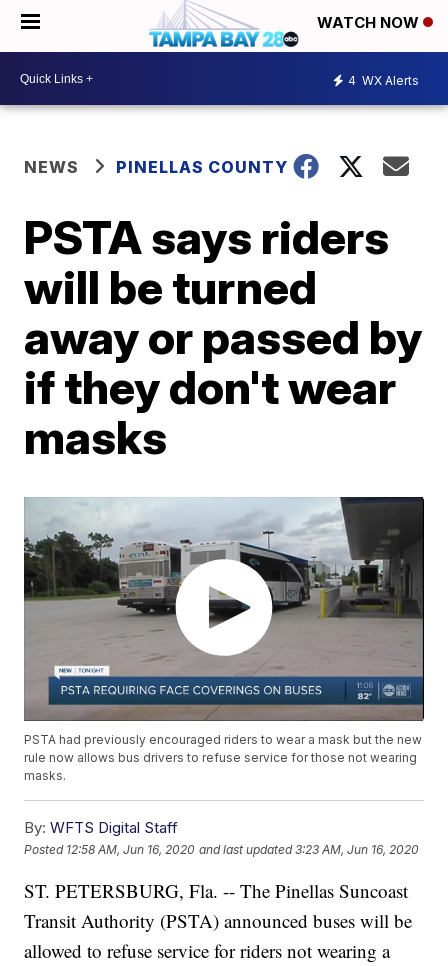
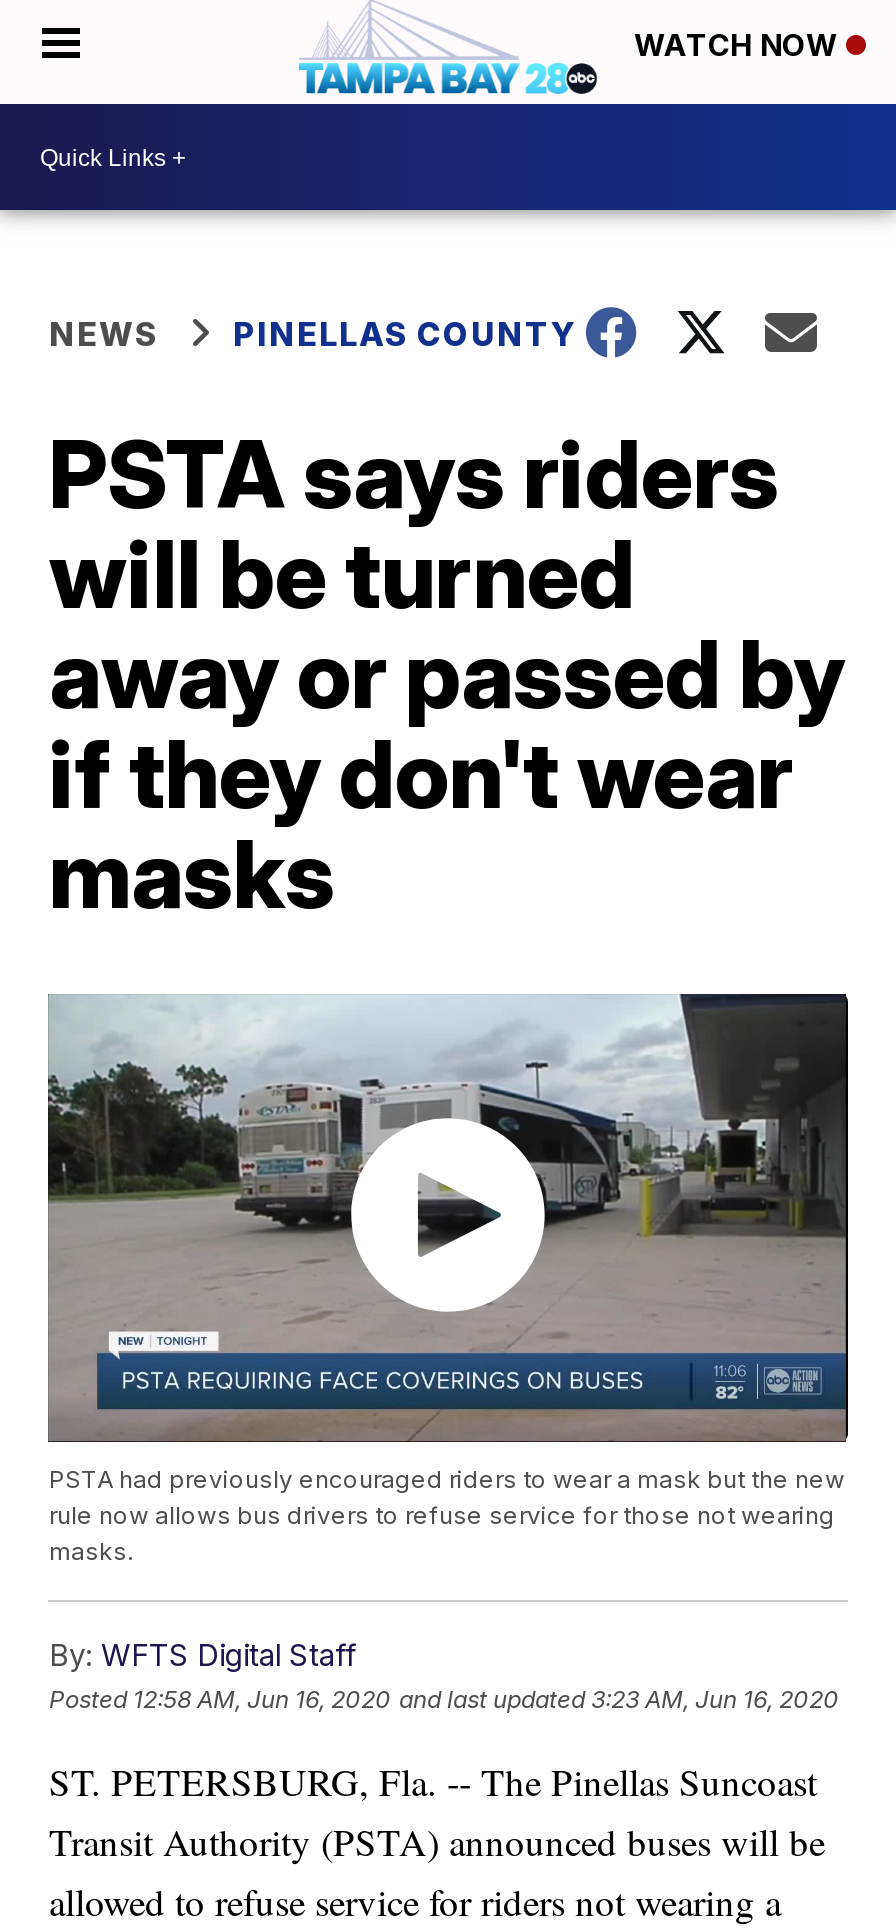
[348,72,419,87] 4 WX Alerts -> none

